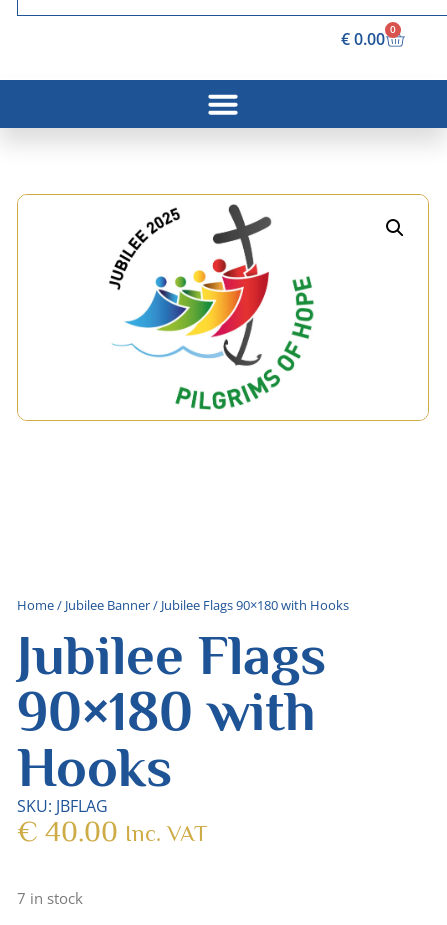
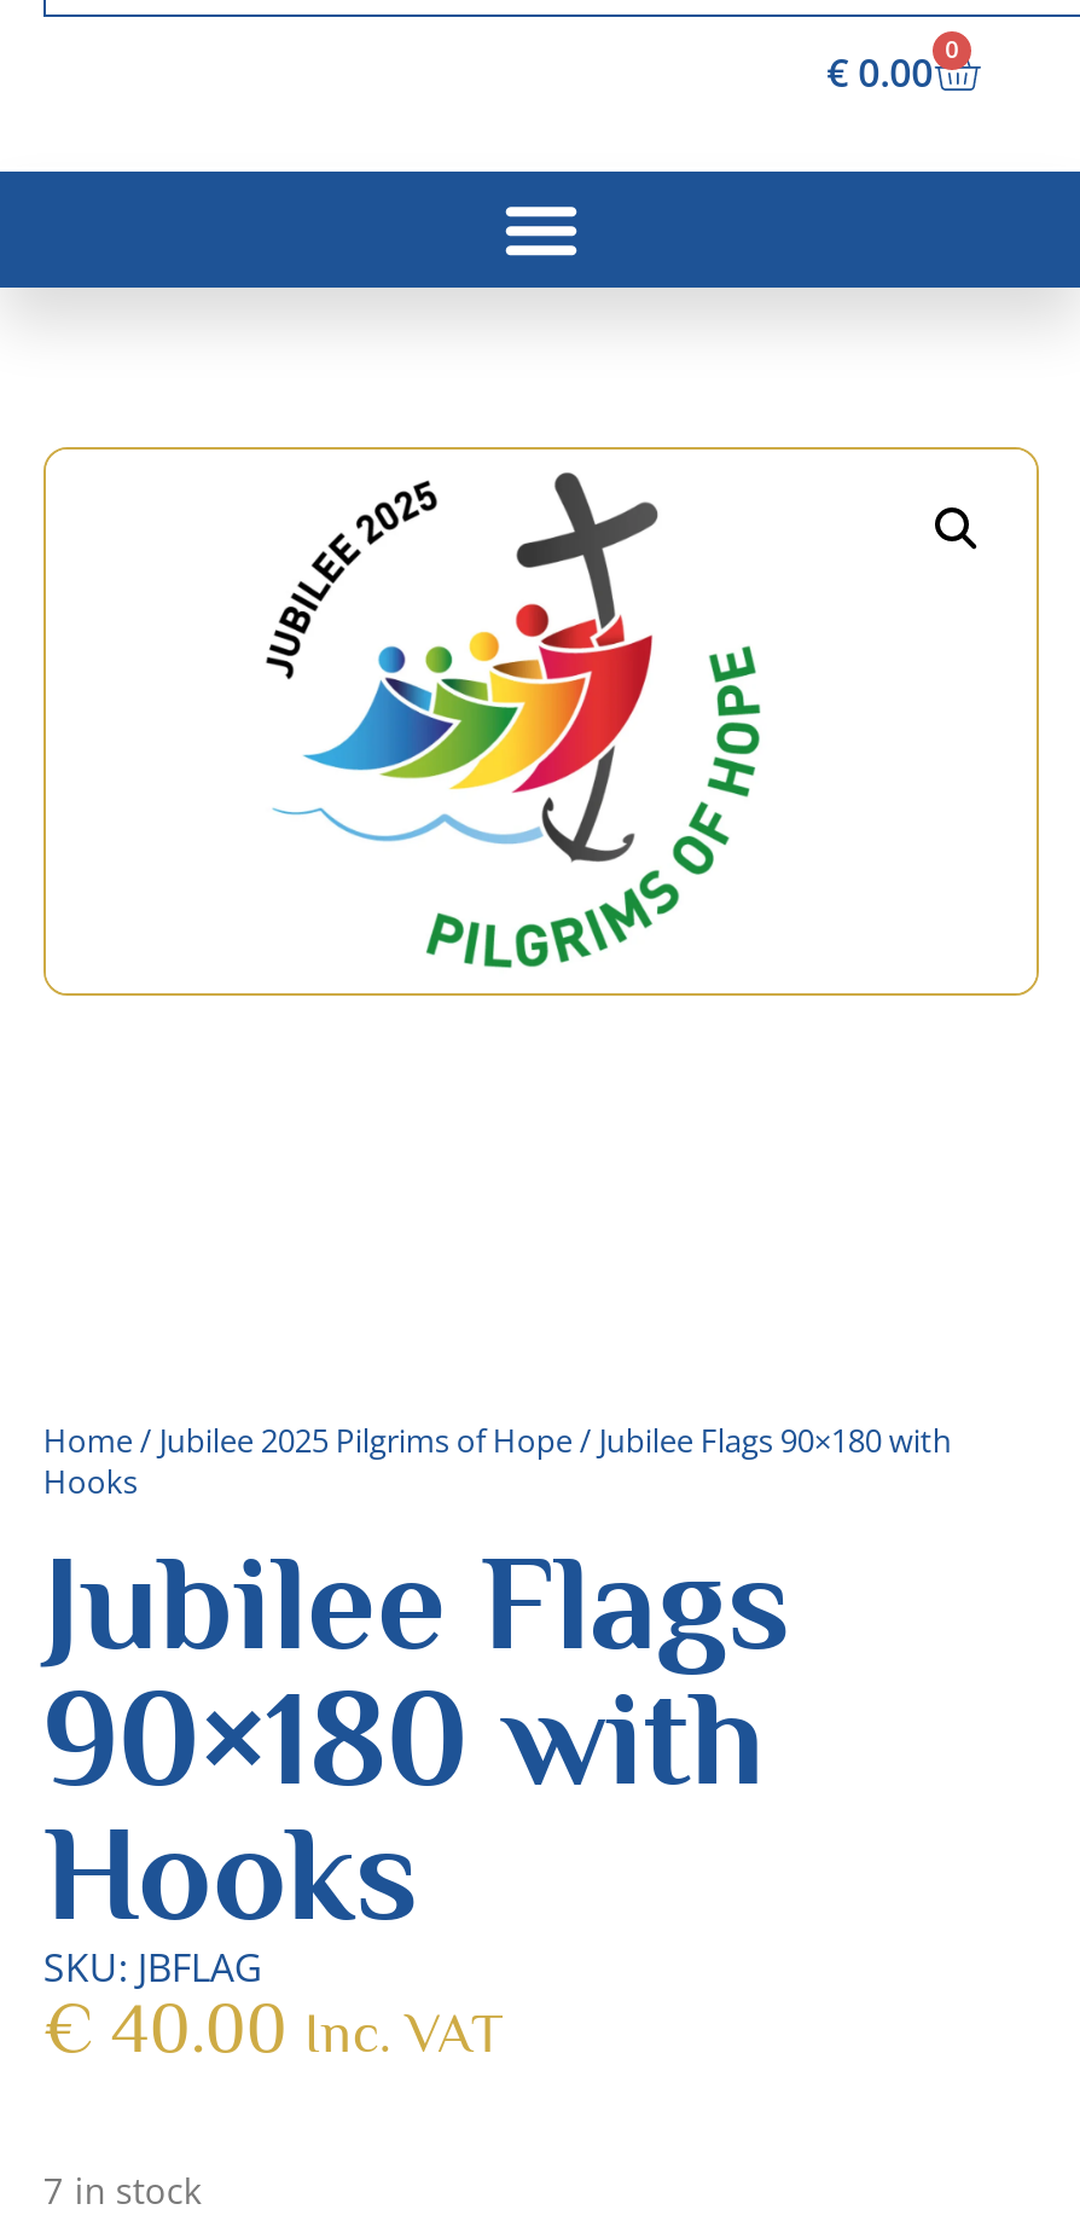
[17,596,349,614] Home/ Jubilee Banner/ Jubilee Flags 90×180 with Hooks -> [43,1419,952,1503] Home / Jubilee 2025 Pilgrims of Hope / Jubilee Flags 90×180 with | Hooks

